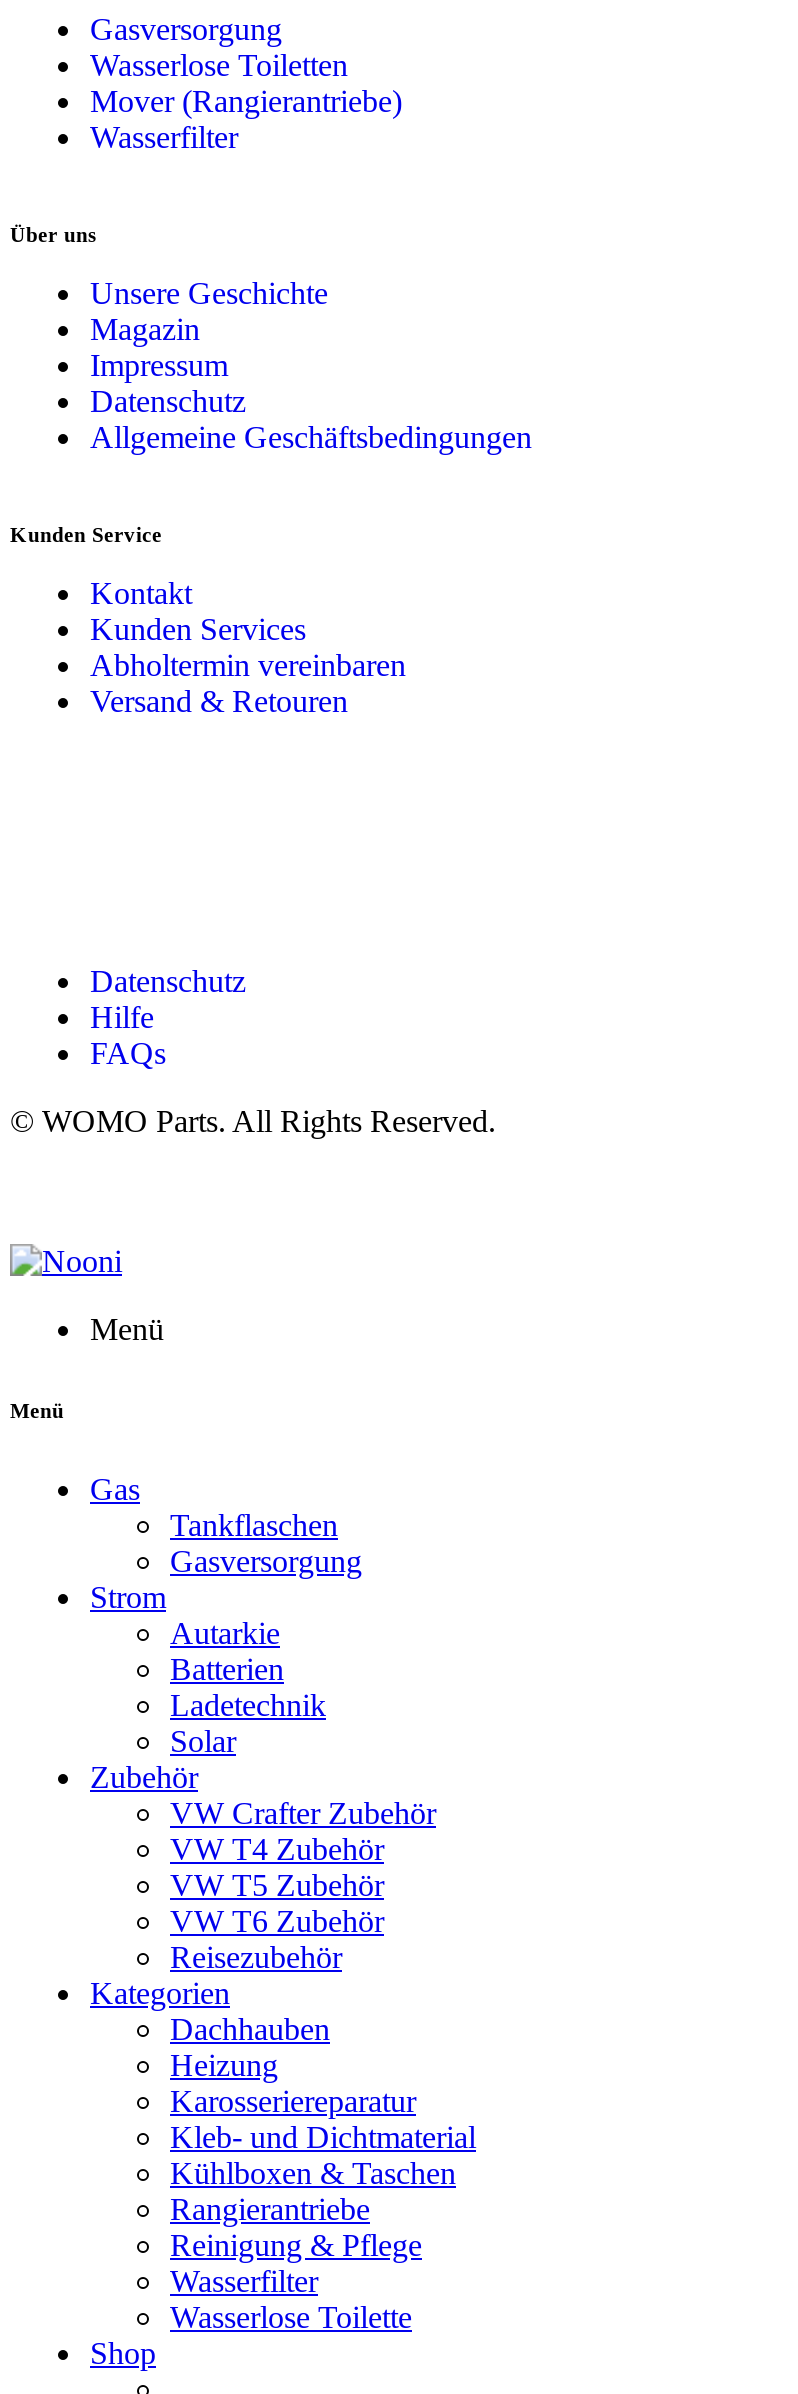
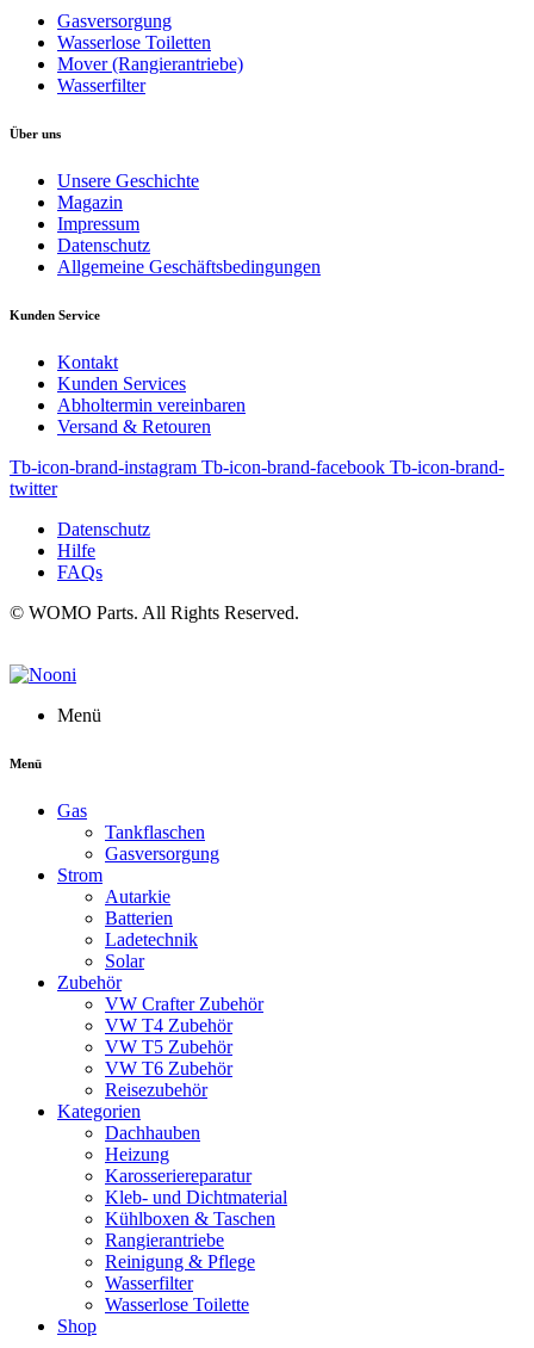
none -> [10,457,504,499] Tb-icon-brand-instagram Tb-icon-brand-facebook Tb-icon-brand- | twitter

